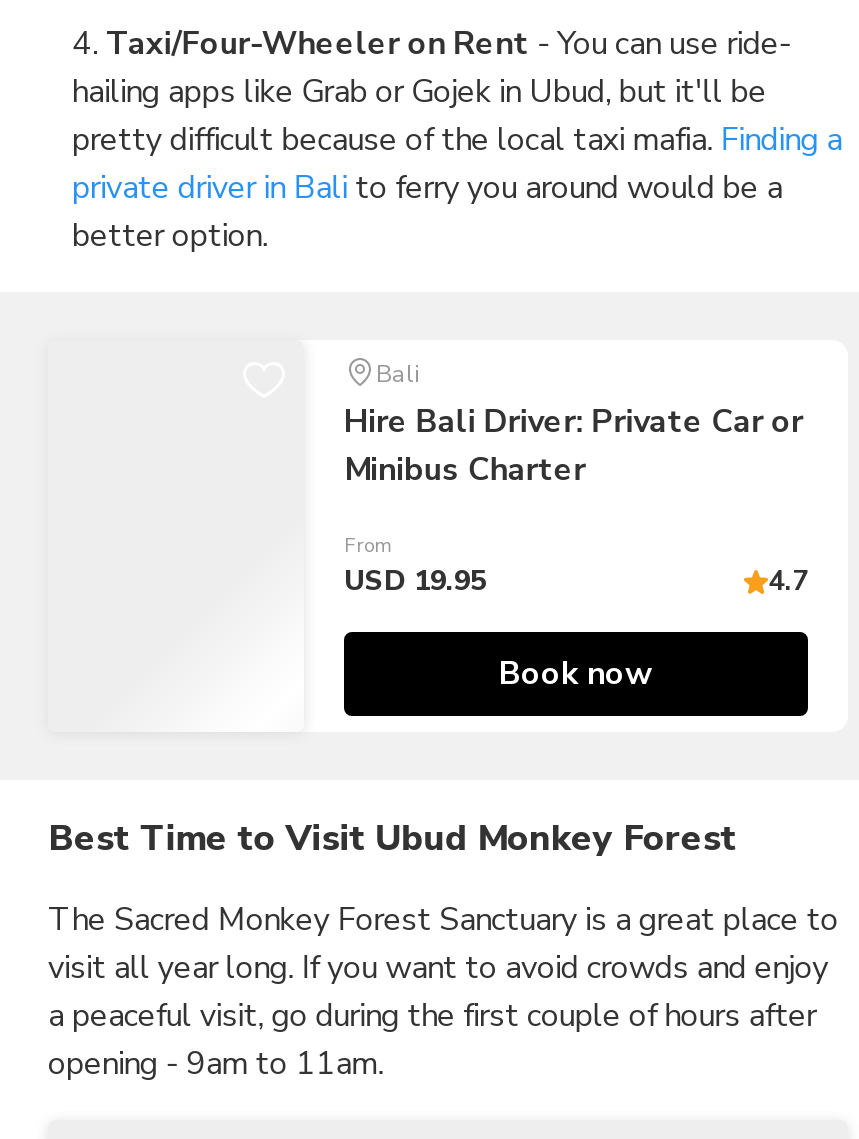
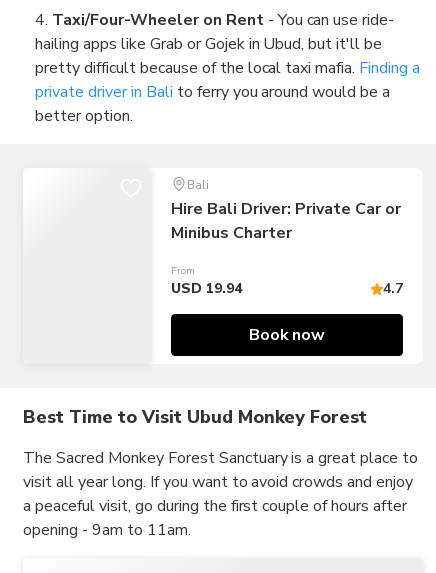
[344,563,486,601] USD 19.95 -> [171,279,242,298] USD 19.94

